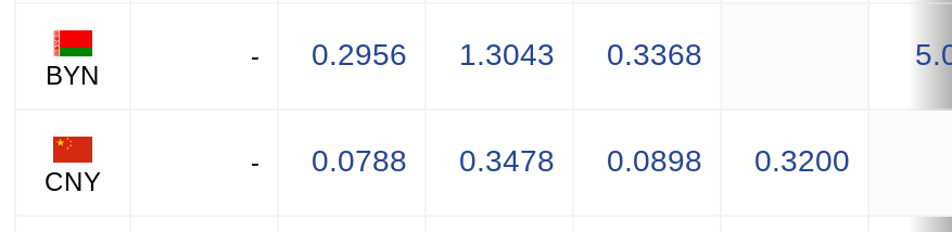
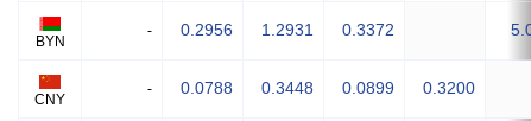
[459,37,555,72] 1.3043 -> [261,20,314,39] 1.2931
[607,37,702,72] 0.3368 -> [342,20,394,39] 0.3372
[459,144,555,178] 0.3478 -> [261,79,314,98] 0.3448
[607,144,702,178] 0.0898 -> [342,79,394,98] 0.0899

